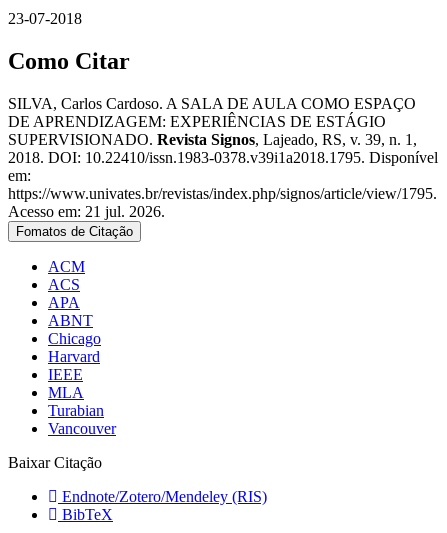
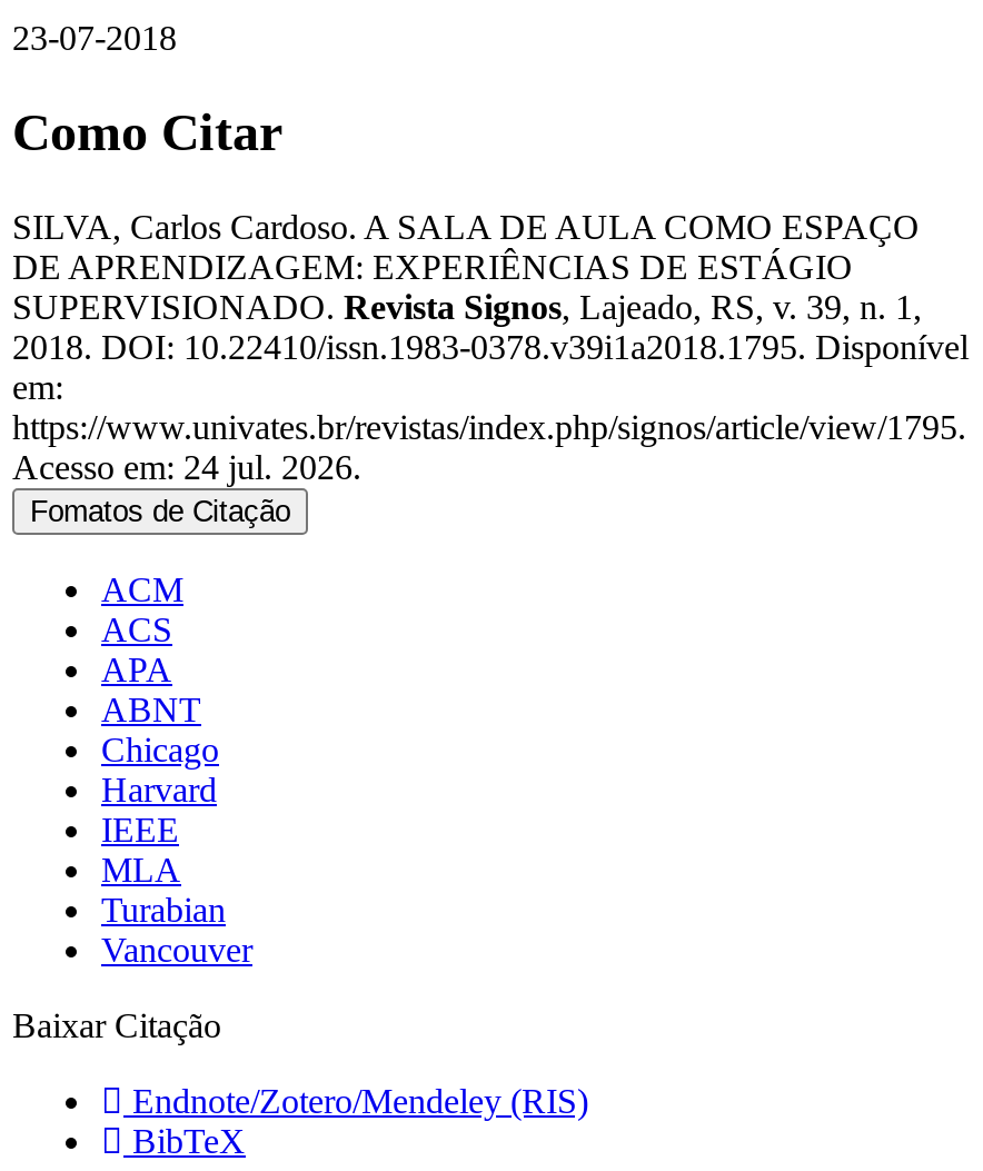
[8,203,165,220] Acesso em: 21 jul. 2026. -> [12,448,361,486] Acesso em: 24 jul. 2026.

